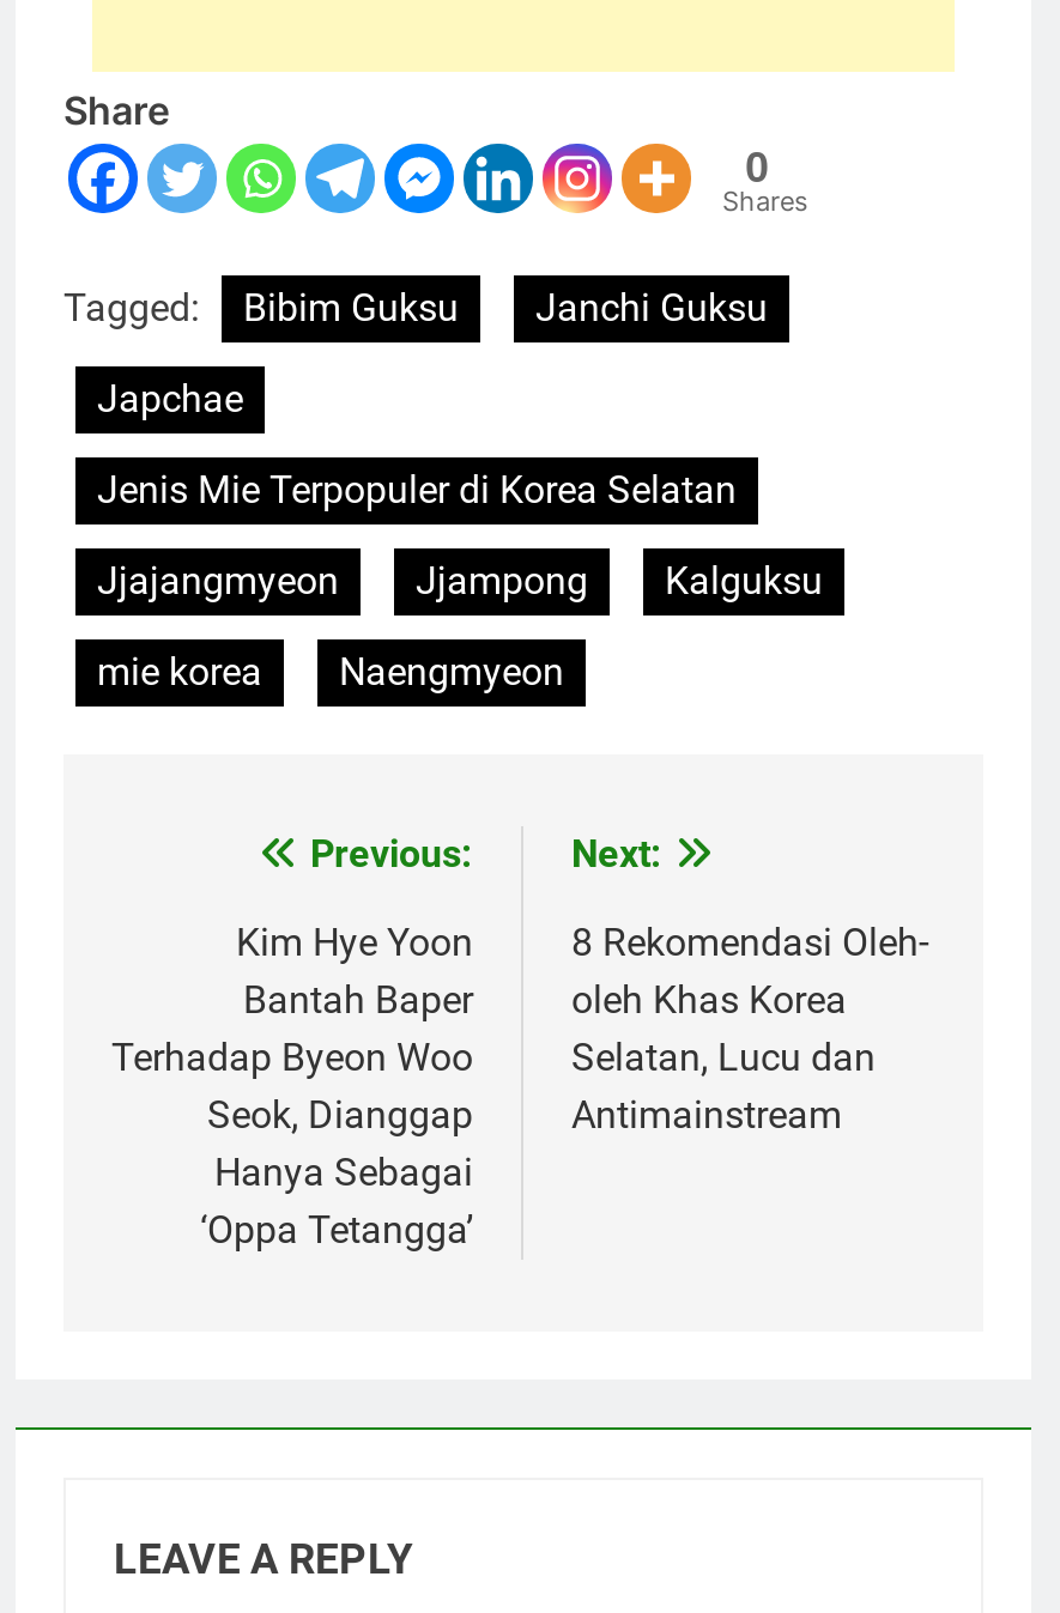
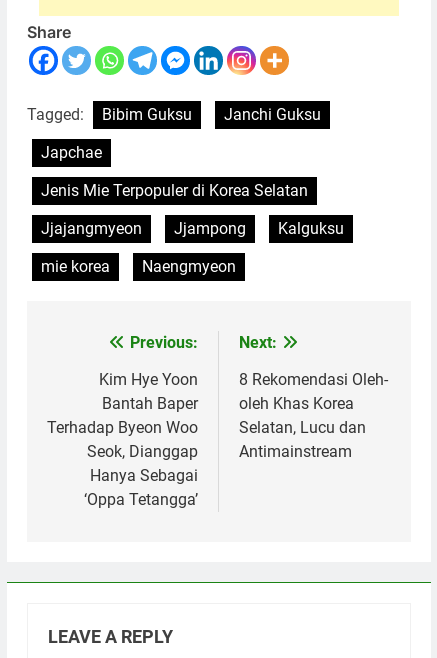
[722,144,808,218] 0 | Shares -> none

